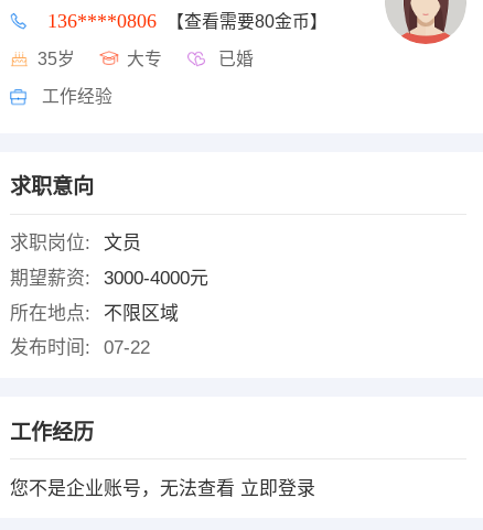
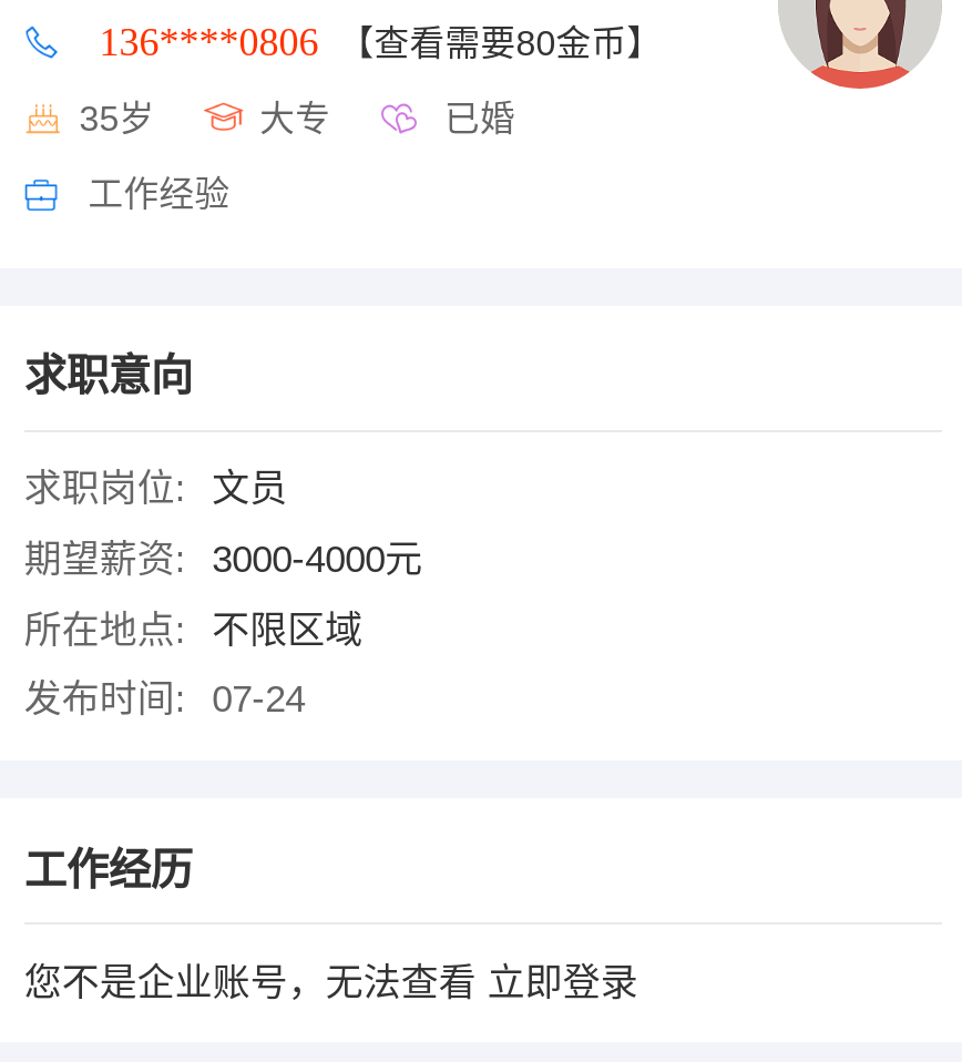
[10,338,150,358] 发布时间: 07-22 -> [24,679,305,721] 发布时间: 07-24

